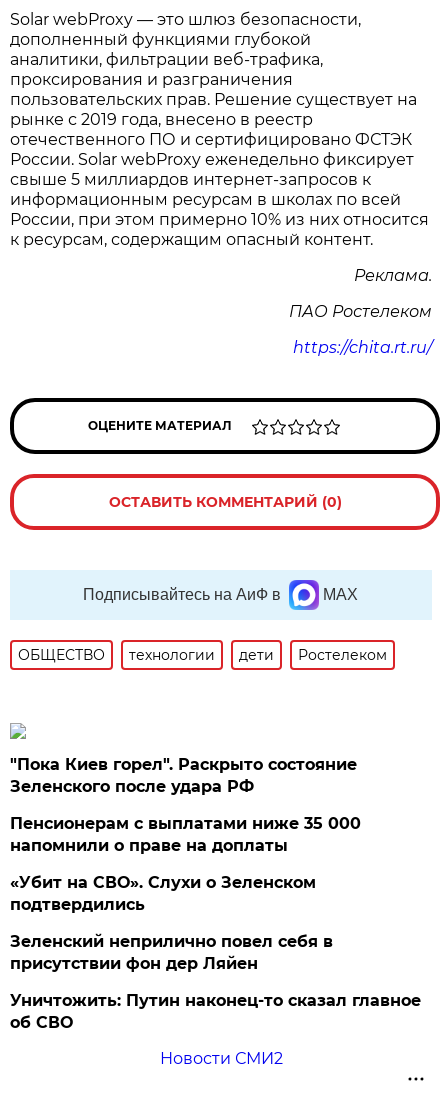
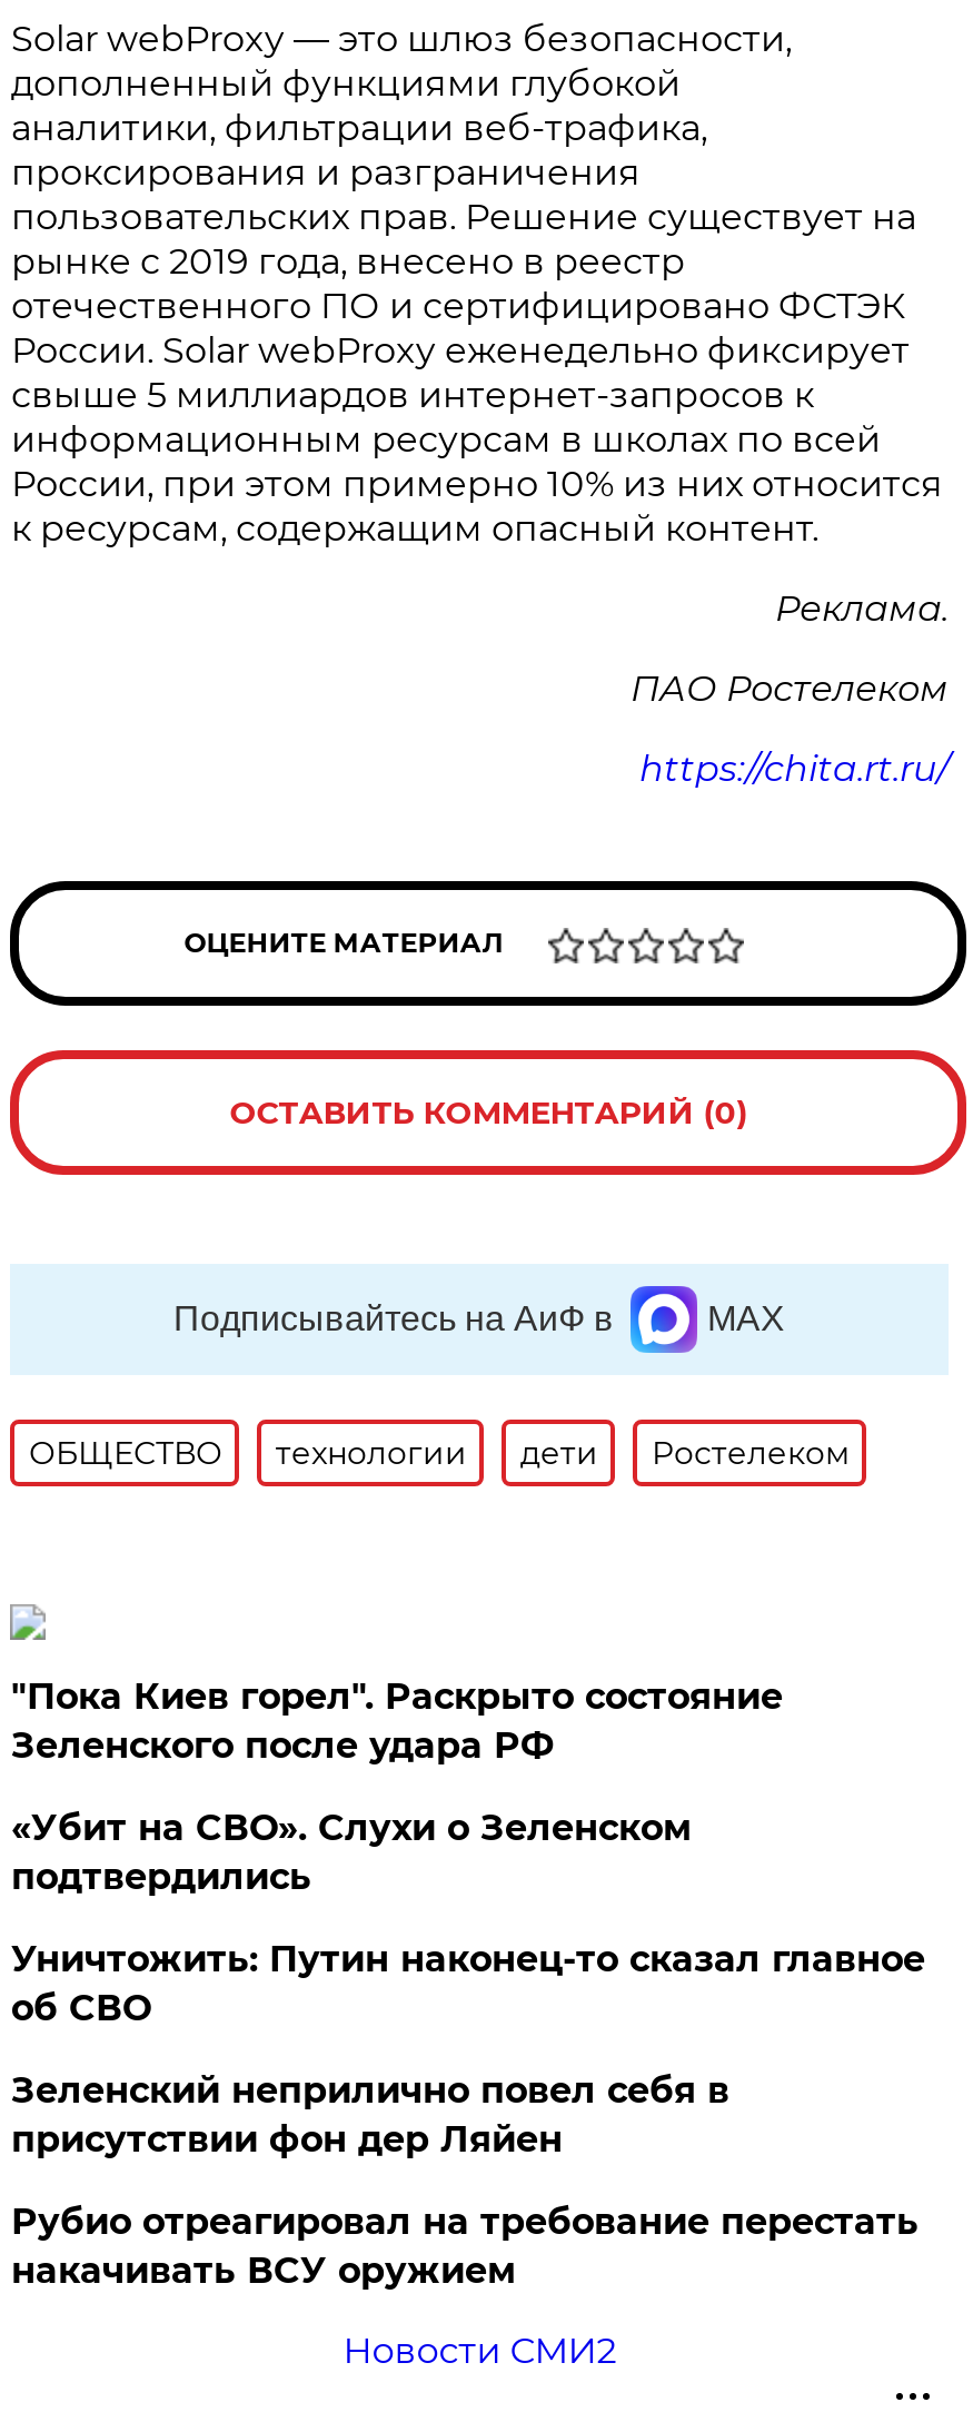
[10,814,361,855] Пенсионерам с выплатами ниже 35 000 | напомнили о праве на доплаты -> none
moved [10,873,316,914] -> [11,1807,691,1898]: «Убит на СВО». Слухи о Зеленском | подтвердились
none -> [11,2201,918,2292] Рубио отреагировал на требование перестать | накачивать ВСУ оружием
moved [10,991,421,1032] -> [11,1938,925,2029]: Уничтожить: Путин наконец-то сказал главное | об СВО

